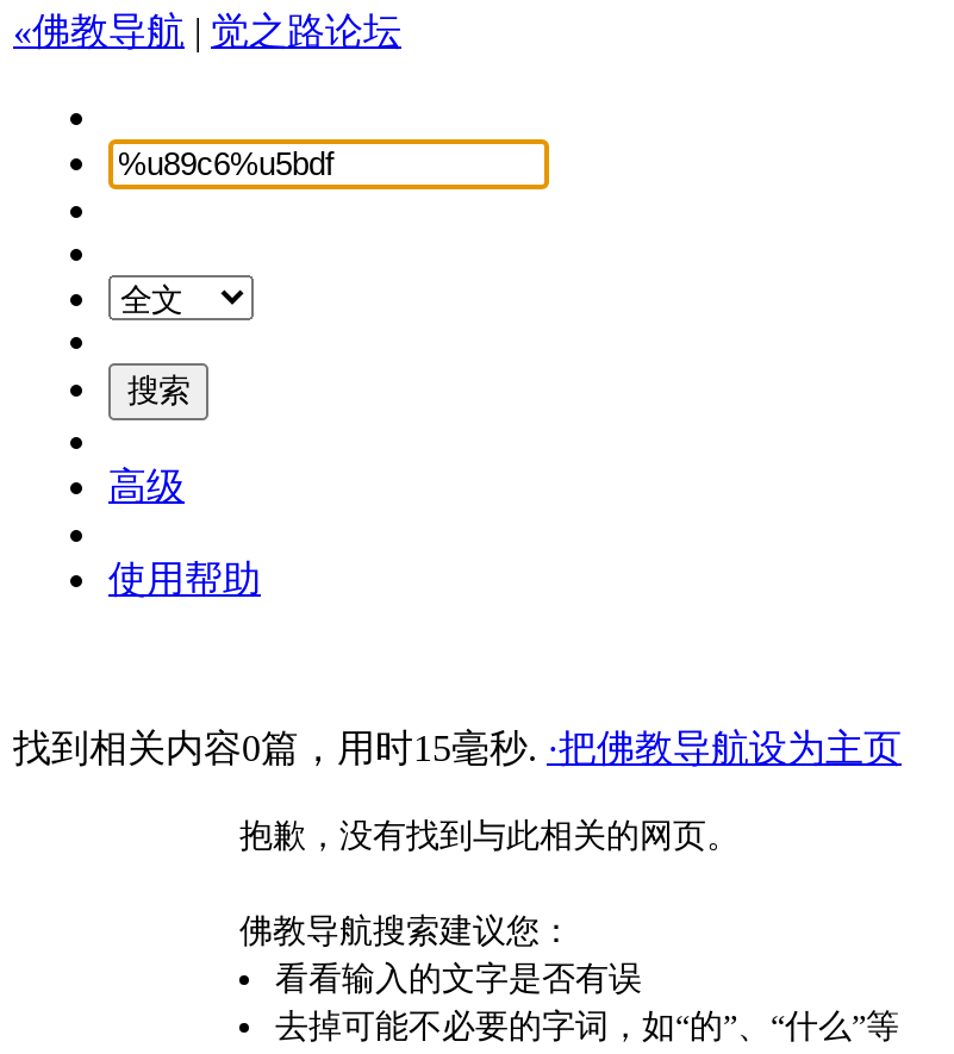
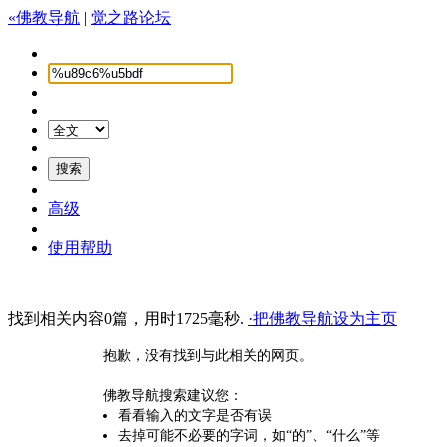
[13,728,902,768] 找到相关内容0篇，用时15毫秒. ·把佛教导航设为主页 -> [8,310,397,327] 找到相关内容0篇，用时1725毫秒. ·把佛教导航设为主页

